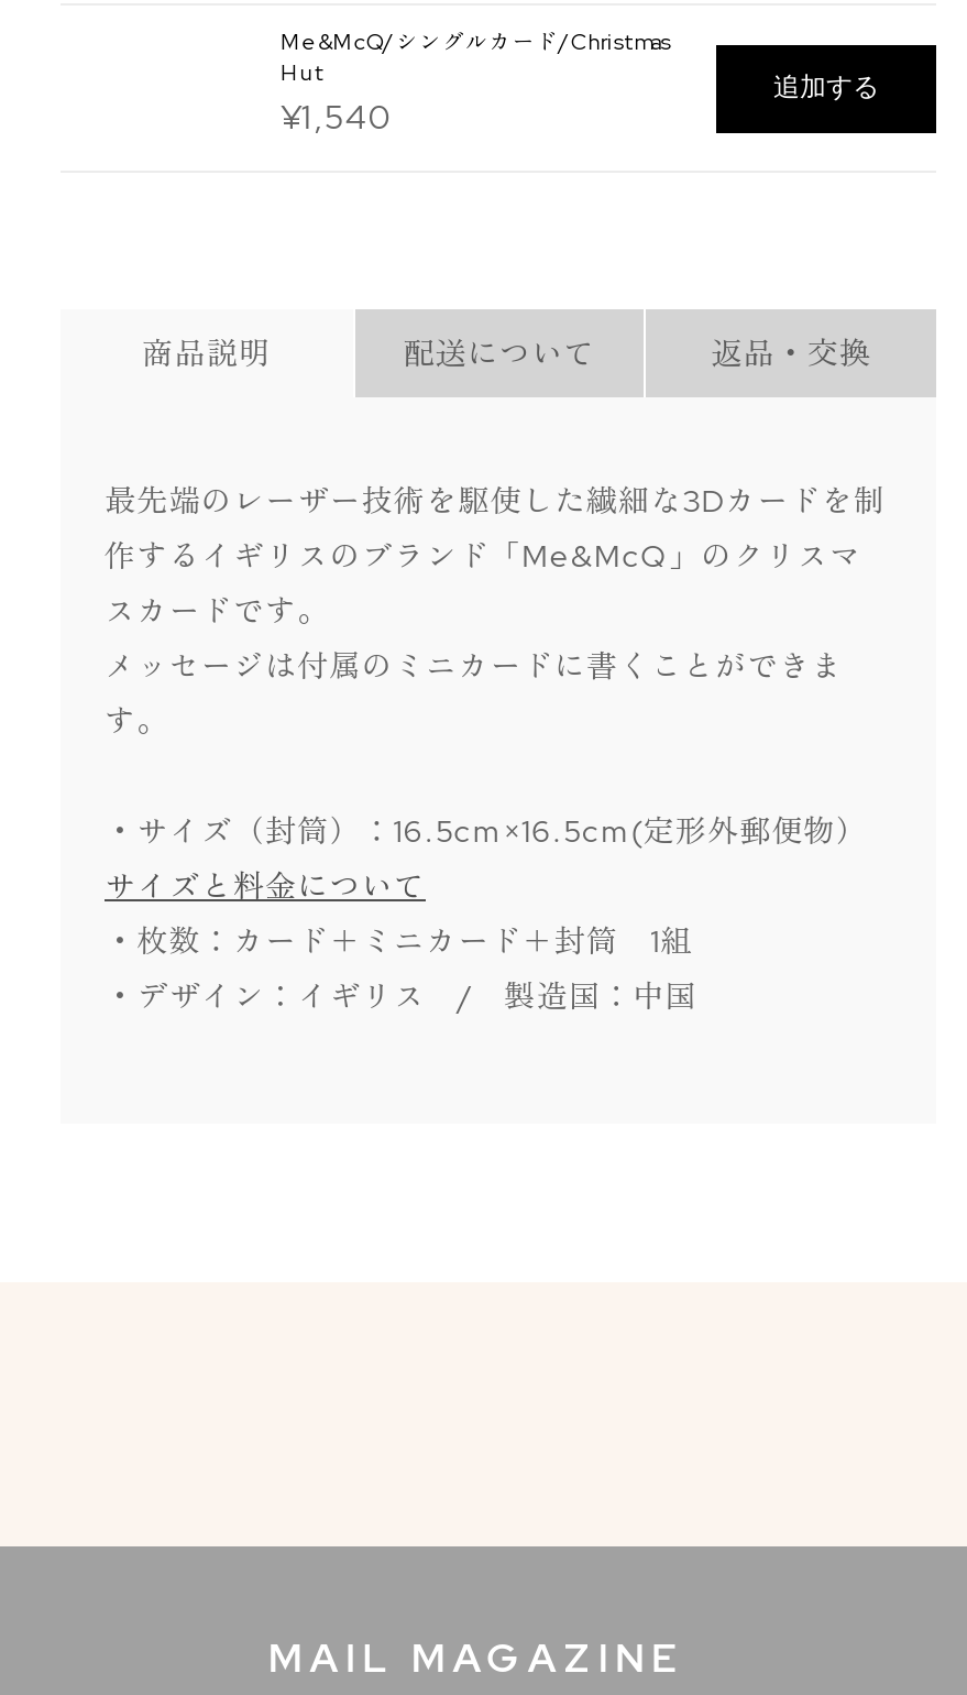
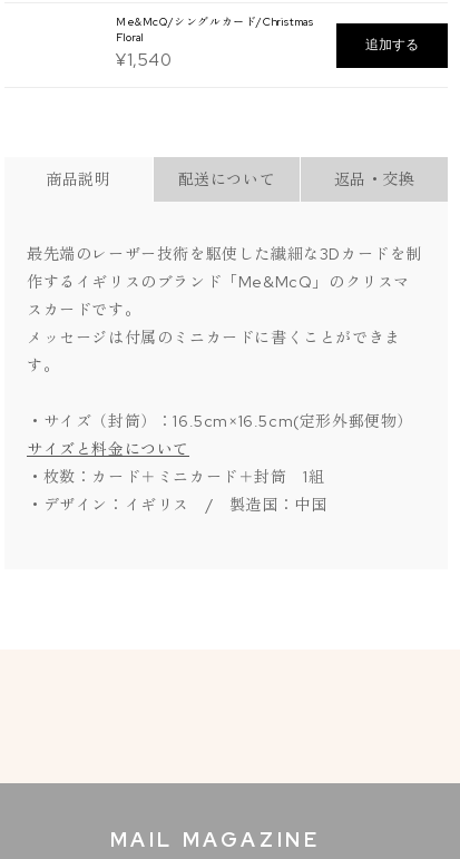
[281,58,324,87] Hut -> [116,30,144,45] Floral

